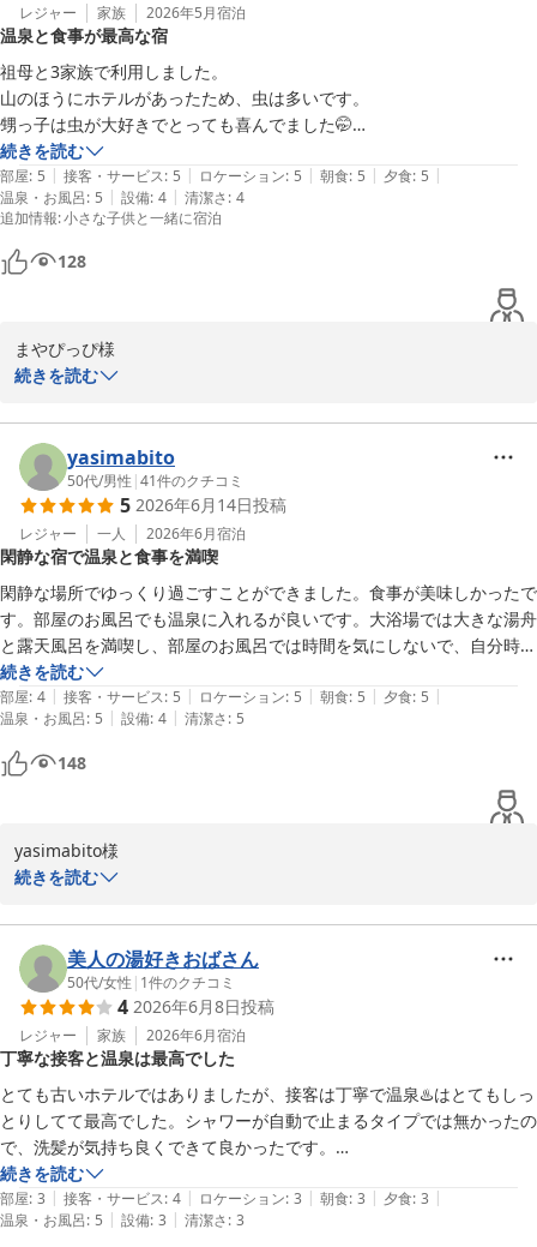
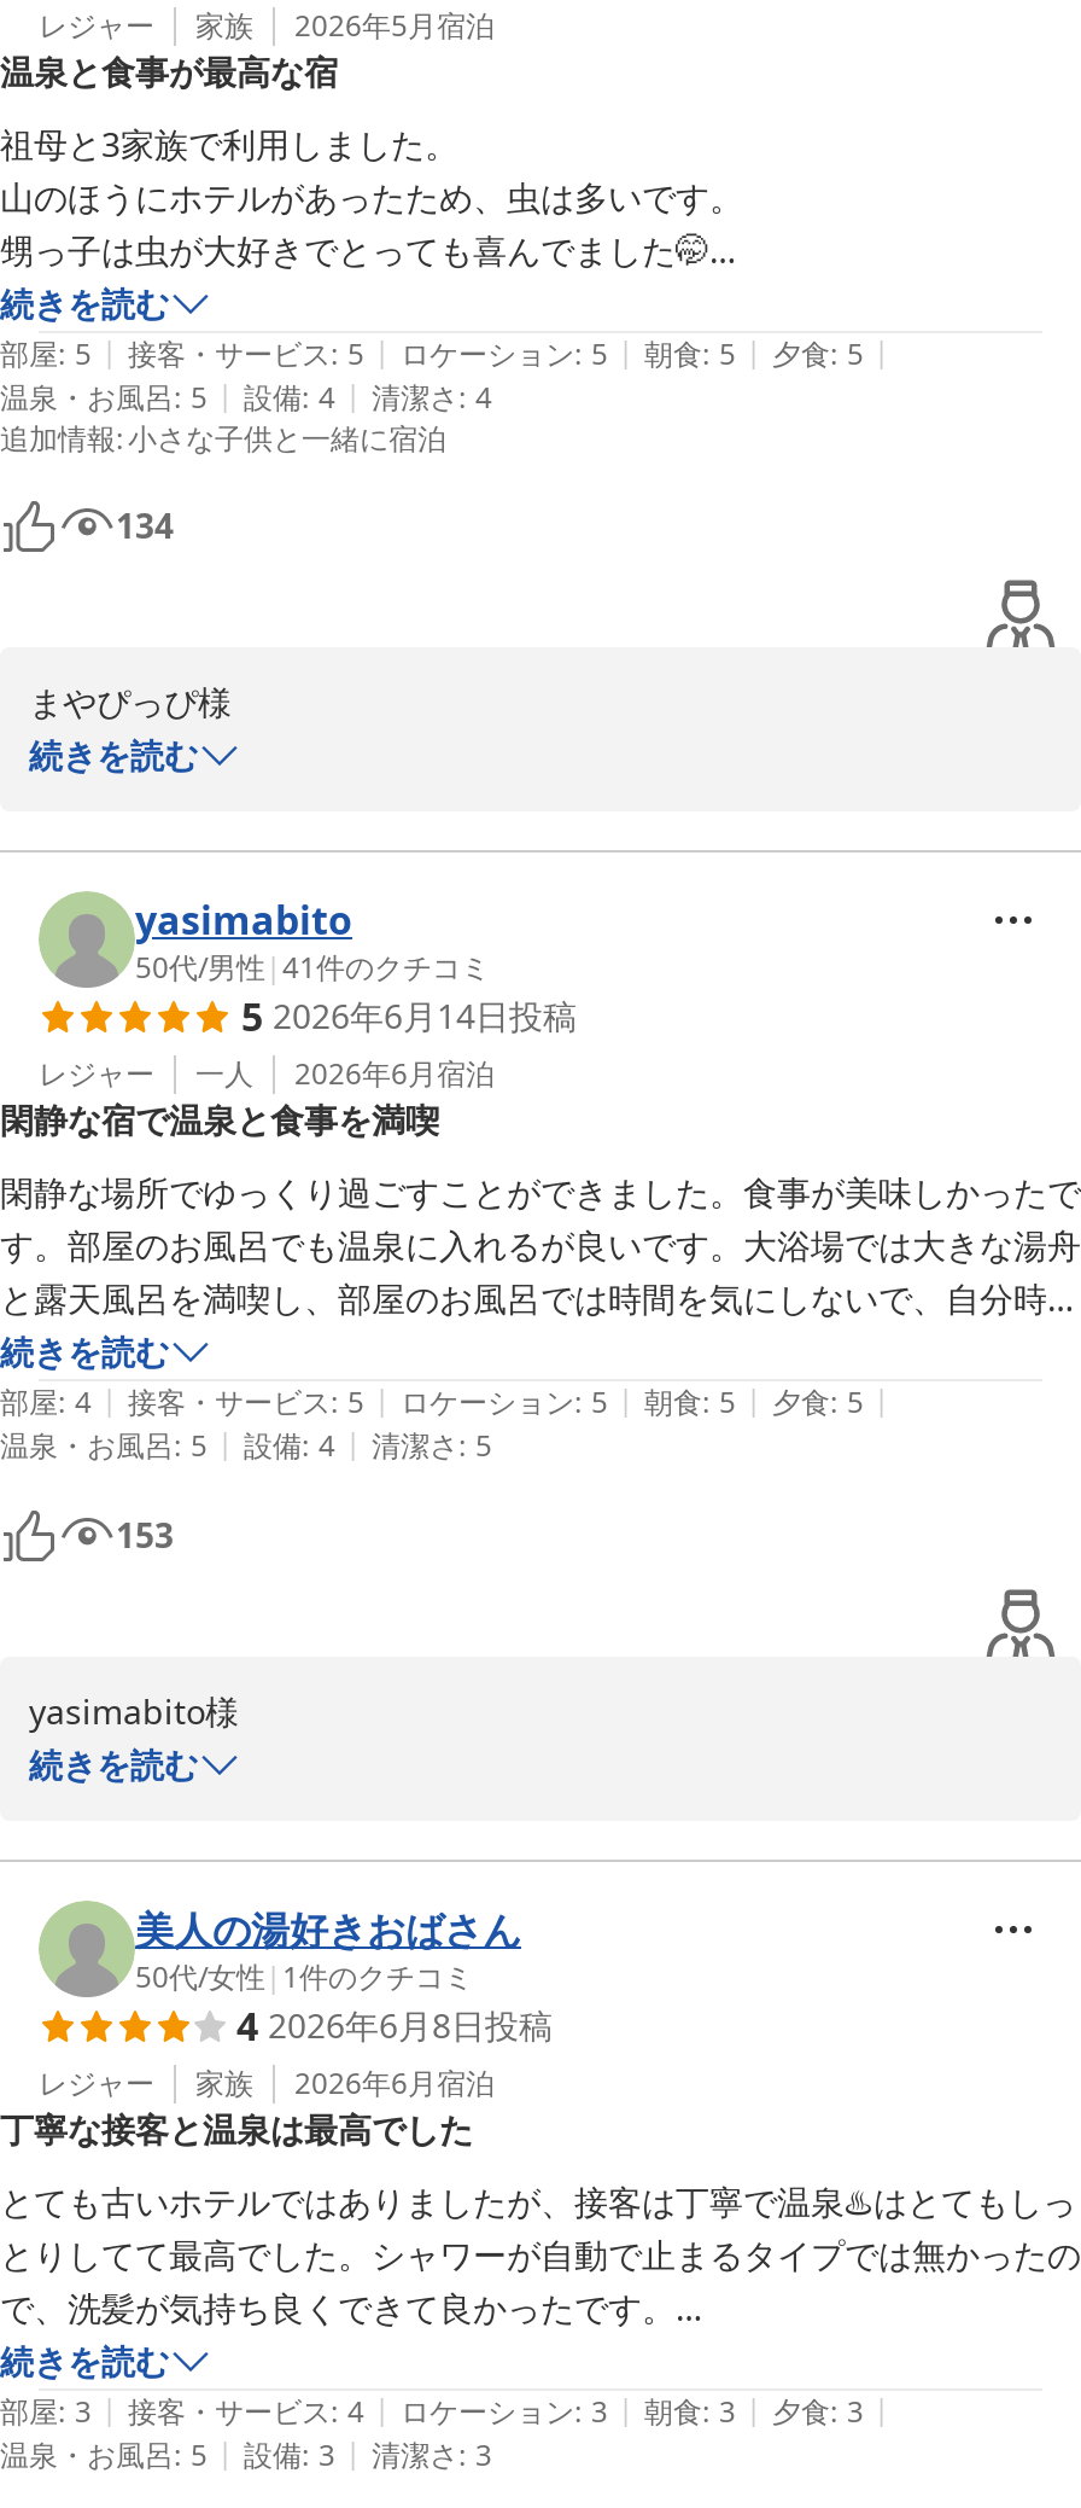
[58,250,86,272] 128 -> [116,502,174,548] 134
[58,751,86,774] 148 -> [116,1512,174,1558] 153

